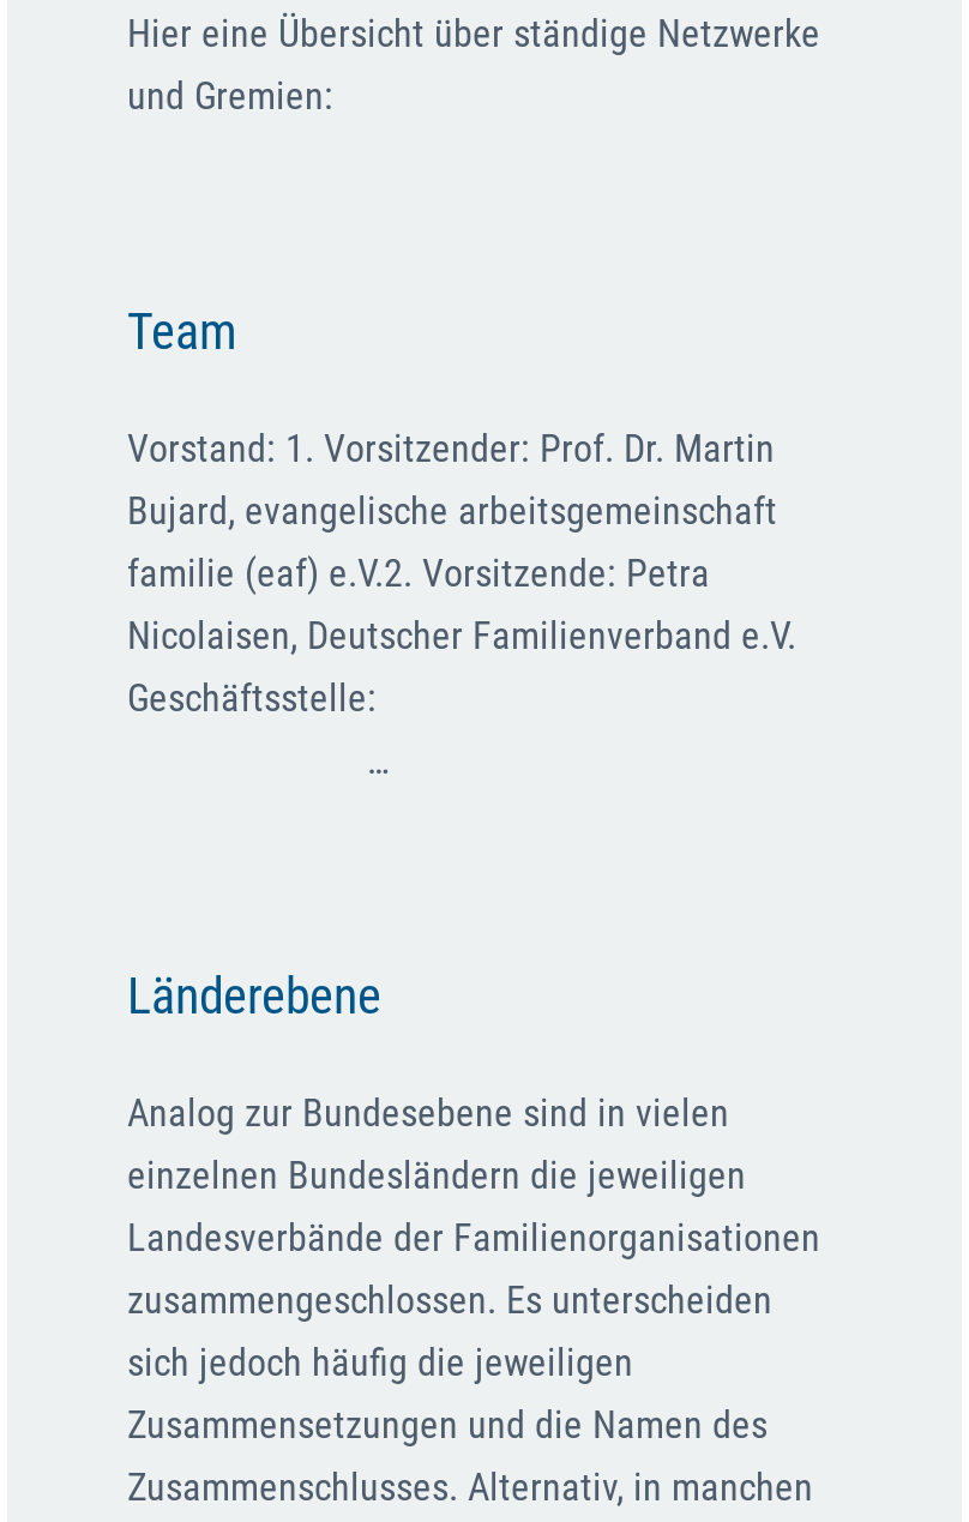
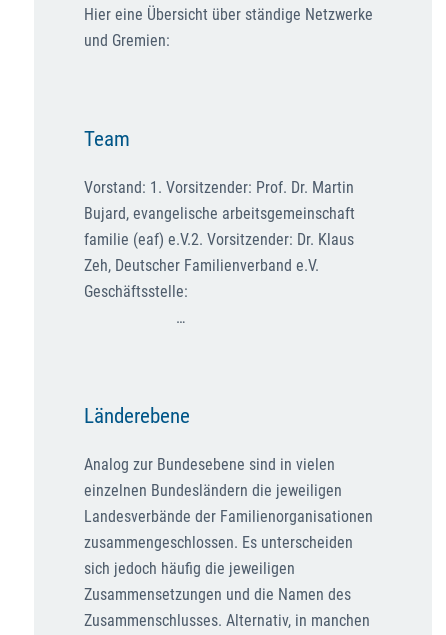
[127,552,796,660] familie (eaf) e.V.2. Vorsitzende: Petra | Nicolaisen, Deutscher Familienverband e.V. -> [84,230,354,275] familie (eaf) e.V.2. Vorsitzender: Dr. Klaus | Zeh, Deutscher Familienverband e.V.

